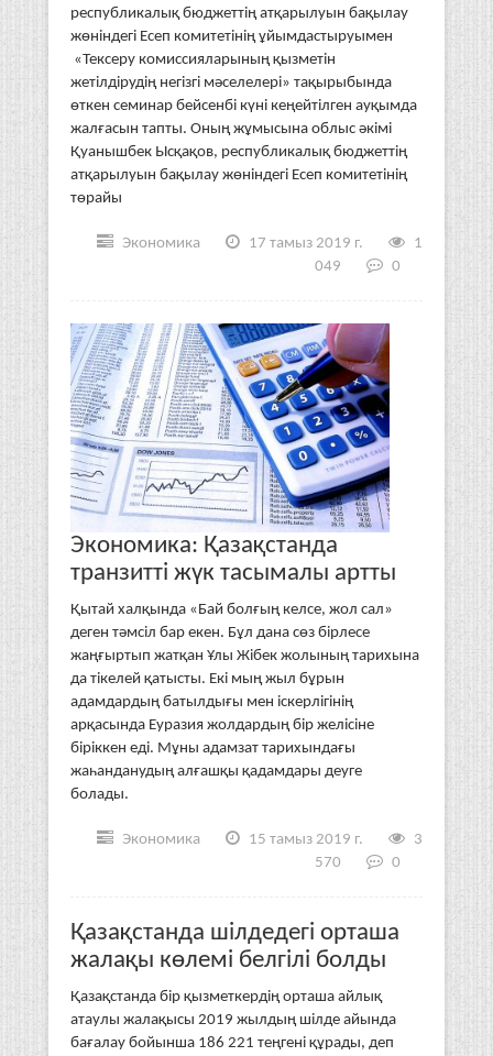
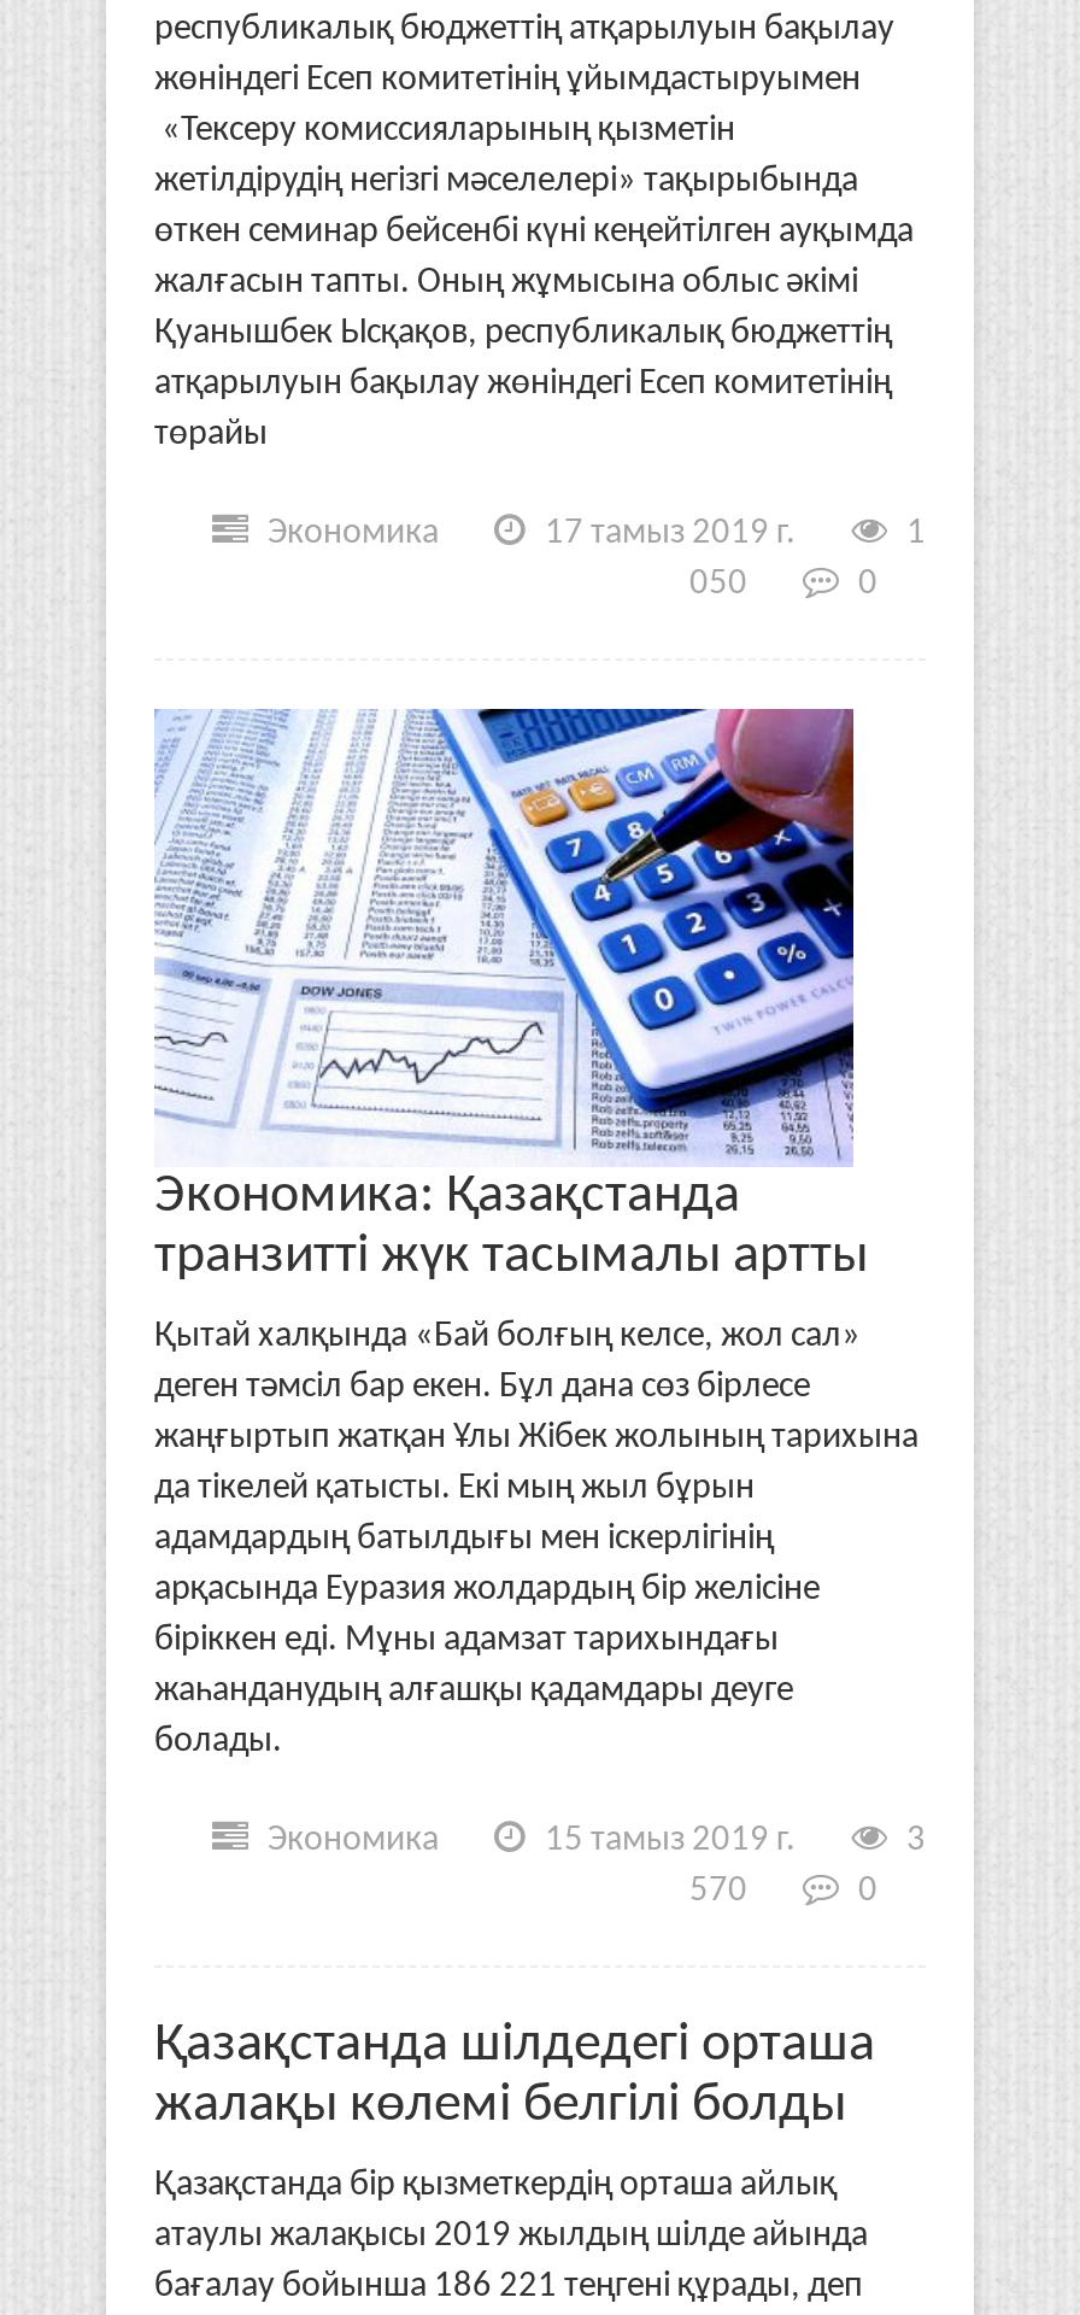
[315,258,341,275] 049 -> [689,567,747,603] 050

